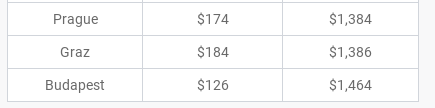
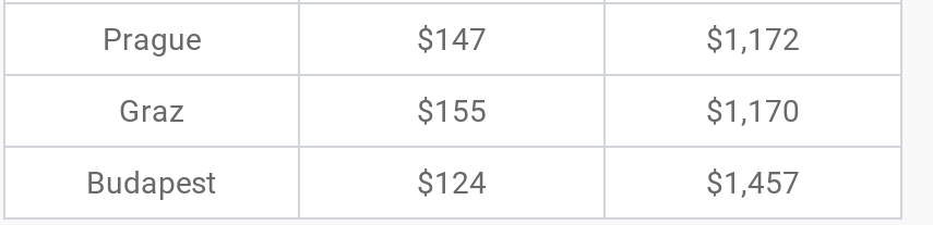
[196,11,228,27] $174 -> [417,22,487,57] $147
[329,11,372,27] $1,384 -> [706,22,800,57] $1,172
[196,44,228,60] $184 -> [417,93,487,128] $155
[329,44,372,60] $1,386 -> [706,93,800,128] $1,170
[196,77,228,93] $126 -> [417,165,487,200] $124
[329,77,372,93] $1,464 -> [706,165,800,200] $1,457

